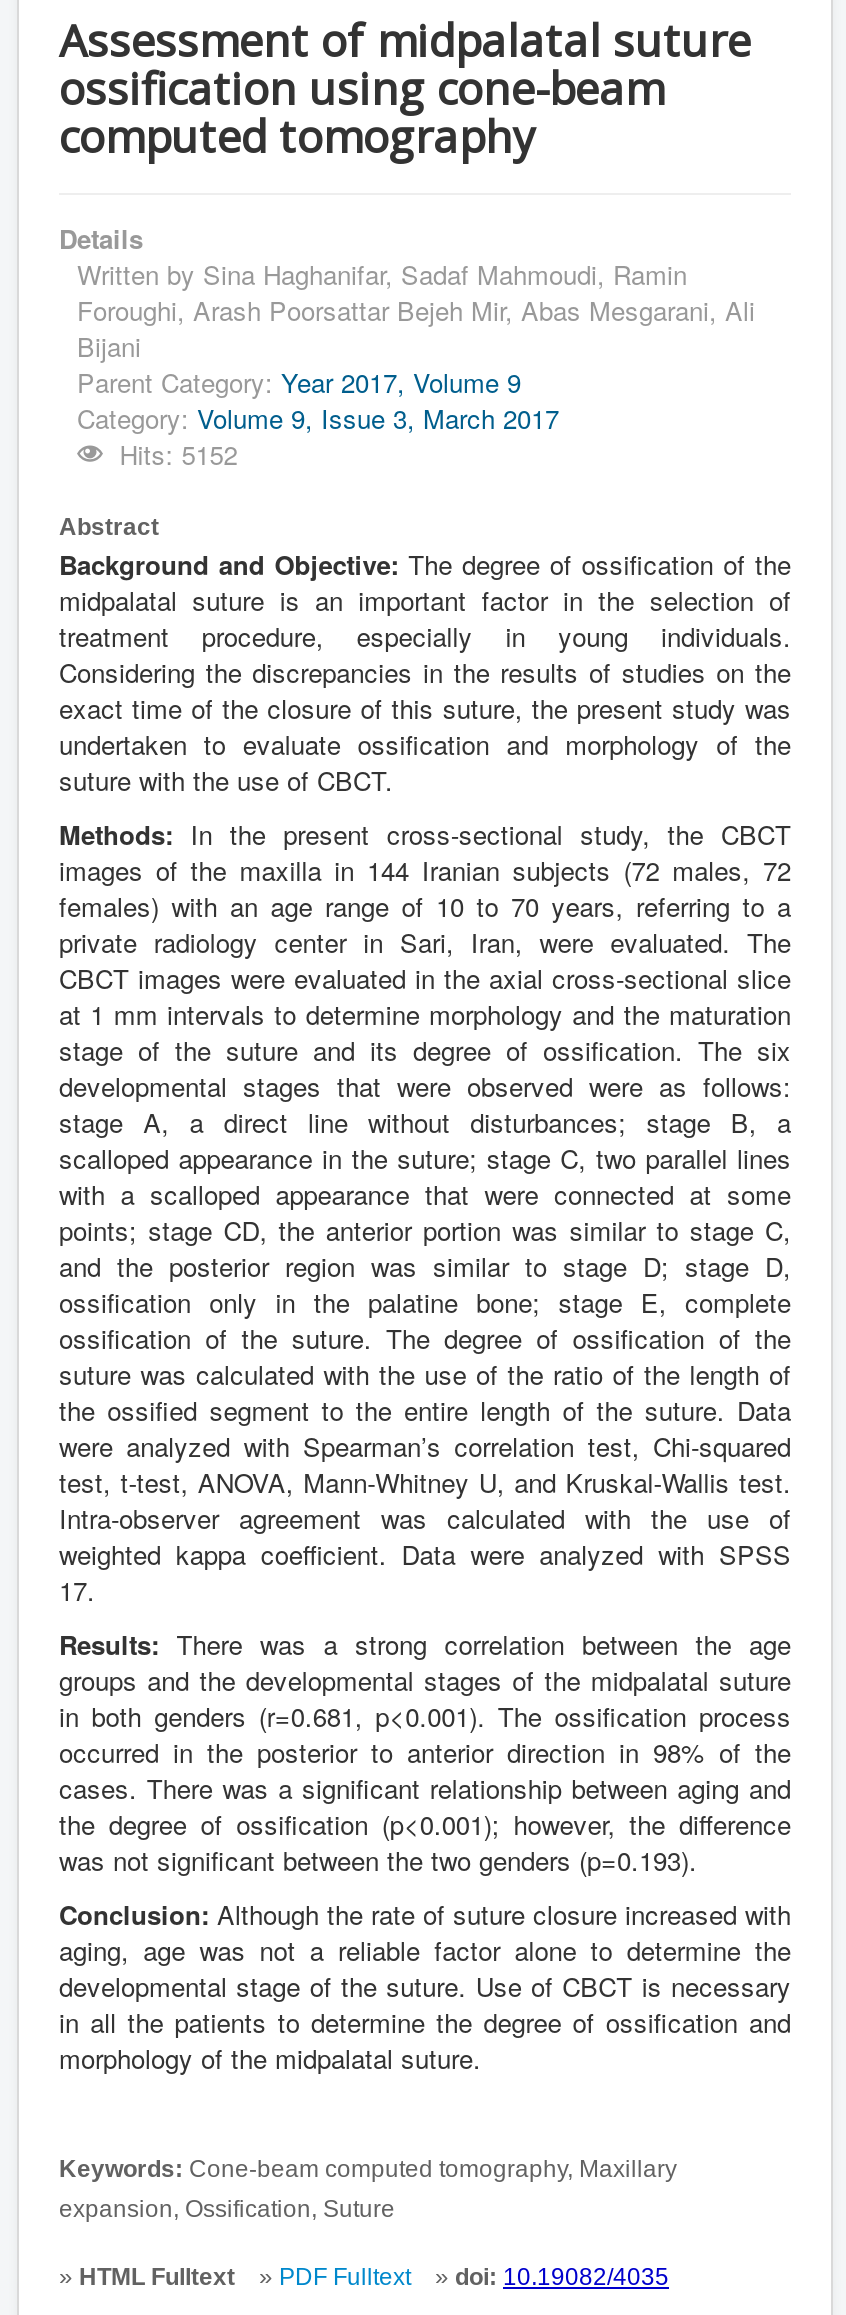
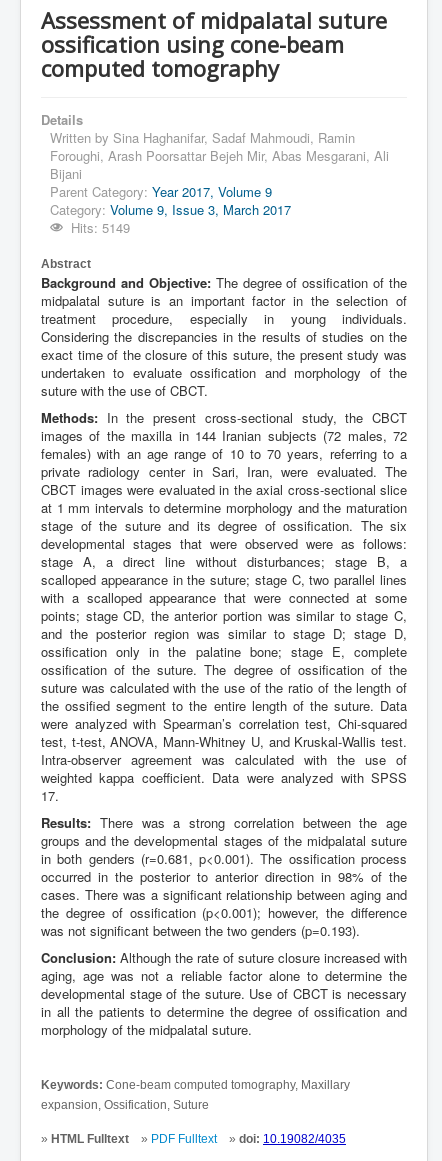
[119,435,237,473] Hits: 5152 -> [71,218,130,237] Hits: 5149

